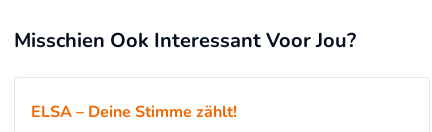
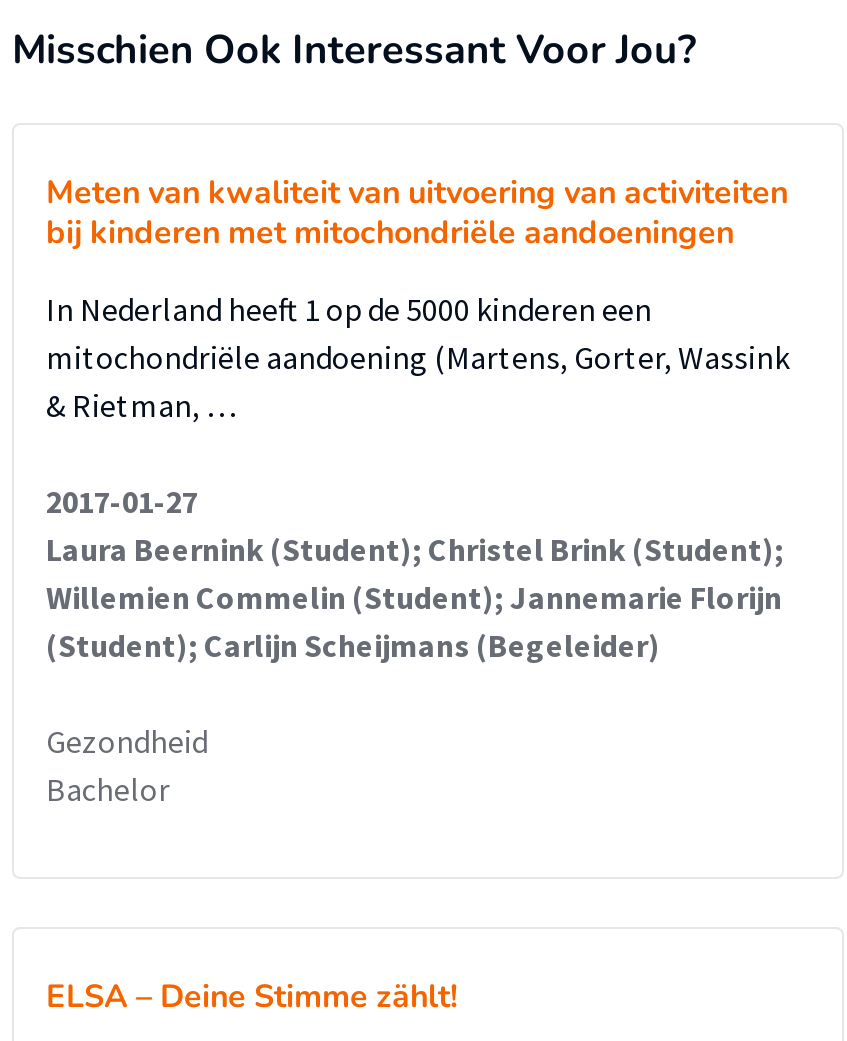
none -> [46,171,790,809] Meten van kwaliteit van uitvoering van activiteiten | bij kinderen met mitochondriële aandoeningen | In Nederland heeft 1 op de 5000 kinderen een | mitochondriële aandoening (Martens, Gorter, Wassink | & Rietman, … | 2017-01-27 | Laura Beernink (Student); Christel Brink (Student); | Willemien Commelin (Student); Jannemarie Florijn | (Student); Carlijn Scheijmans (Begeleider) | Gezondheid | Bachelor

